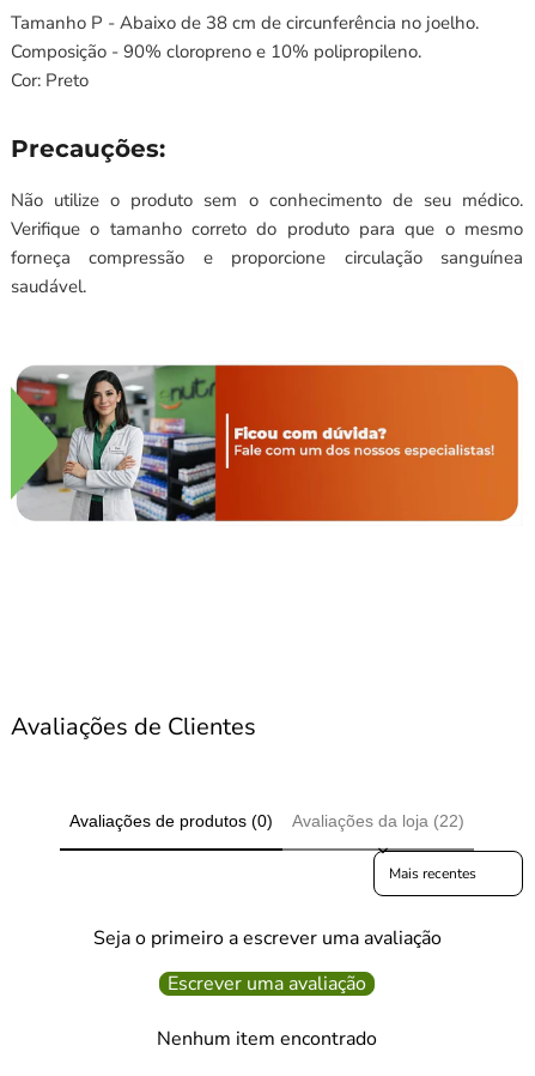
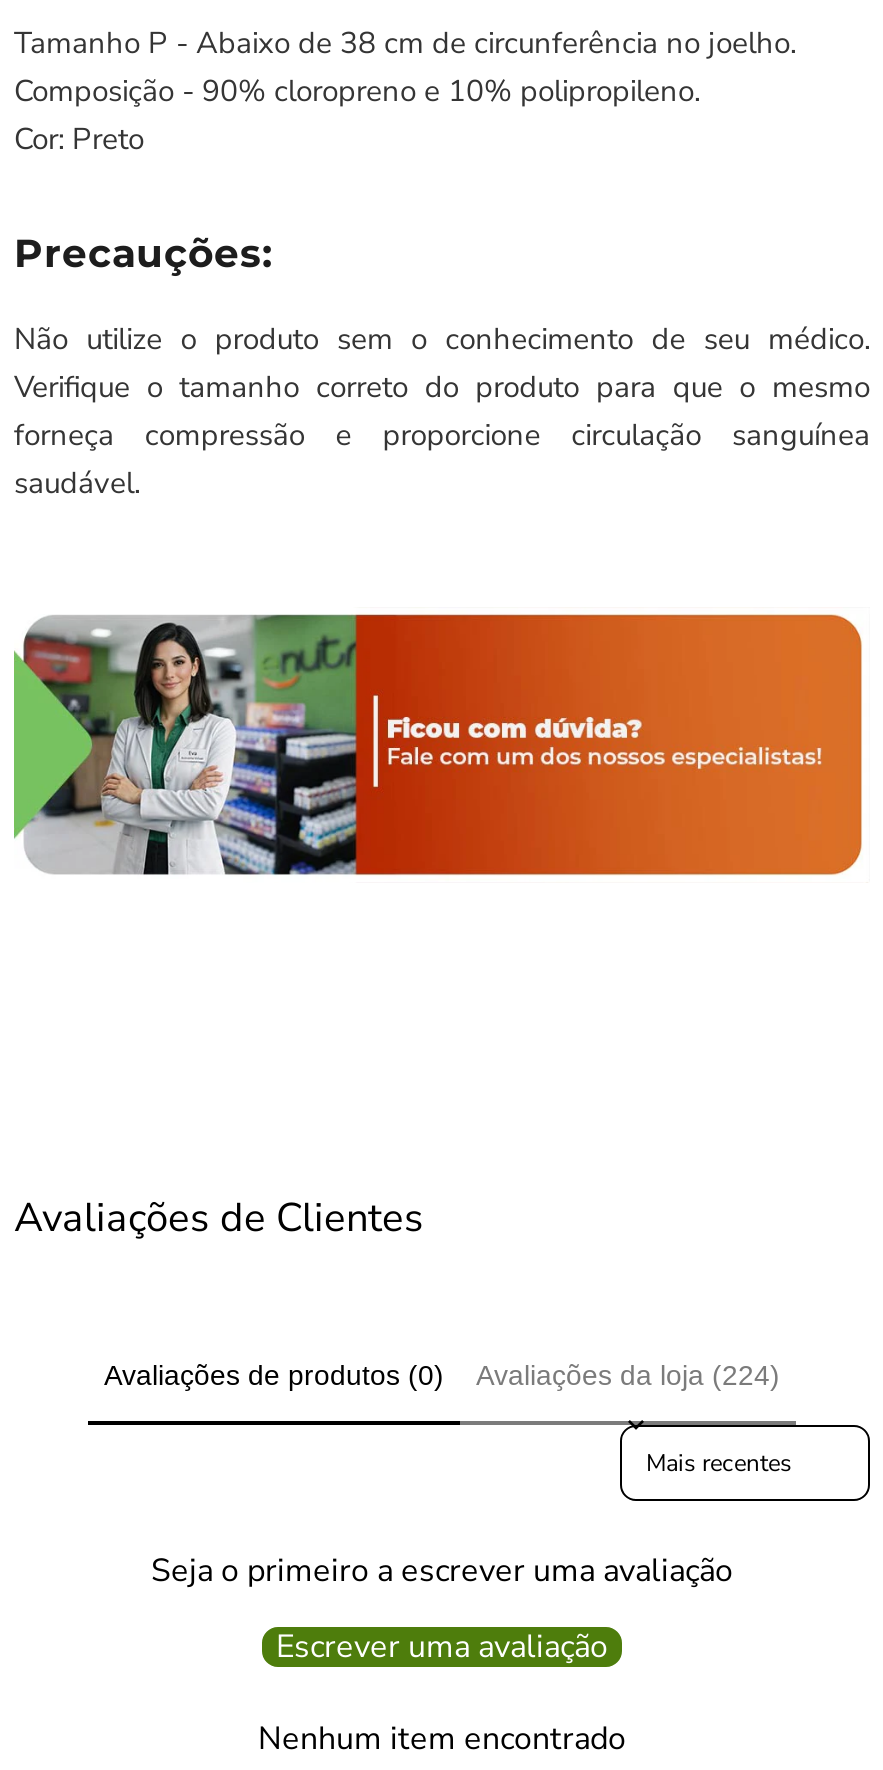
[292,811,464,830] Avaliações da loja (22) -> [476,1358,780,1390] Avaliações da loja (224)

